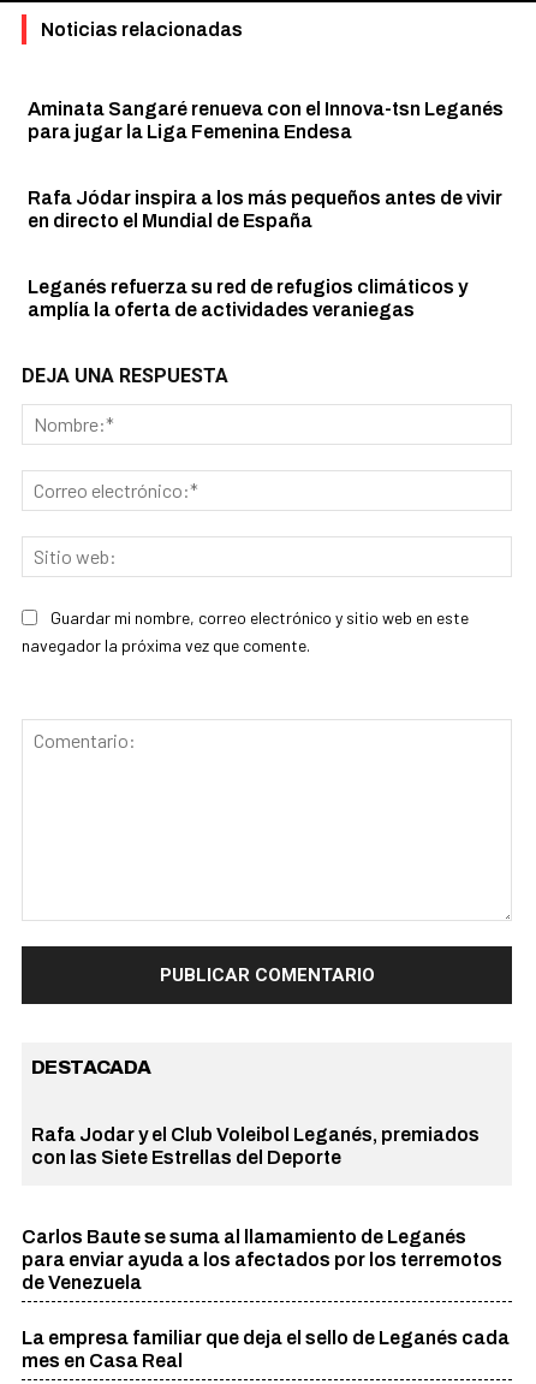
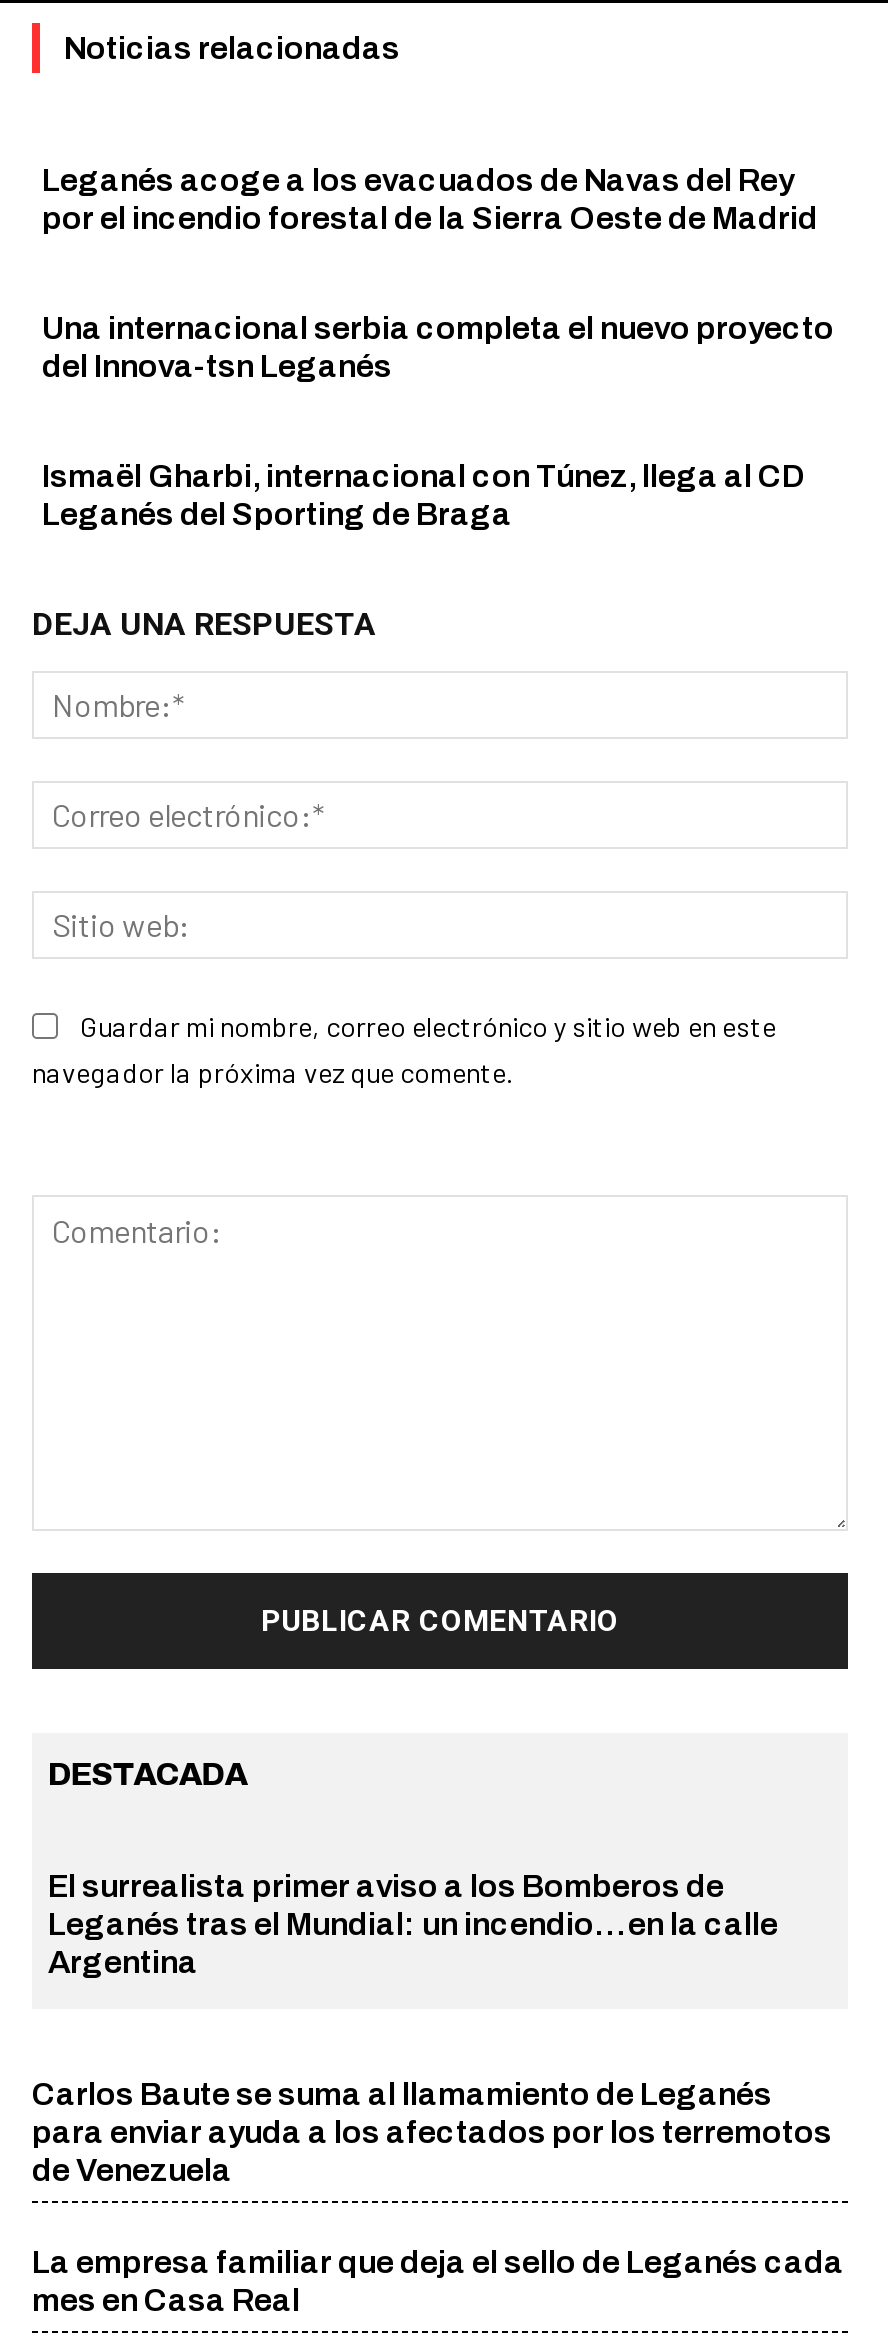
[28,98,504,141] Aminata Sangaré renueva con el Innova-tsn Leganés | para jugar la Liga Femenina Endesa -> [42,162,818,234] Leganés acoge a los evacuados de Navas del Rey | por el incendio forestal de la Sierra Oeste de Madrid
[28,187,502,230] Rafa Jódar inspira a los más pequeños antes de vivir | en directo el Mundial de España -> [42,310,834,382] Una internacional serbia completa el nuevo proyecto | del Innova-tsn Leganés
[28,276,467,319] Leganés refuerza su red de refugios climáticos y | amplía la oferta de actividades veraniegas -> [42,458,806,530] Ismaël Gharbi, internacional con Túnez, llega al CD | Leganés del Sporting de Braga
[31,1124,480,1167] Rafa Jodar y el Club Voleibol Leganés, premiados | con las Siete Estrellas del Deporte -> [48,1868,778,1978] El surrealista primer aviso a los Bomberos de | Leganés tras el Mundial: un incendio… en la calle | Argentina

